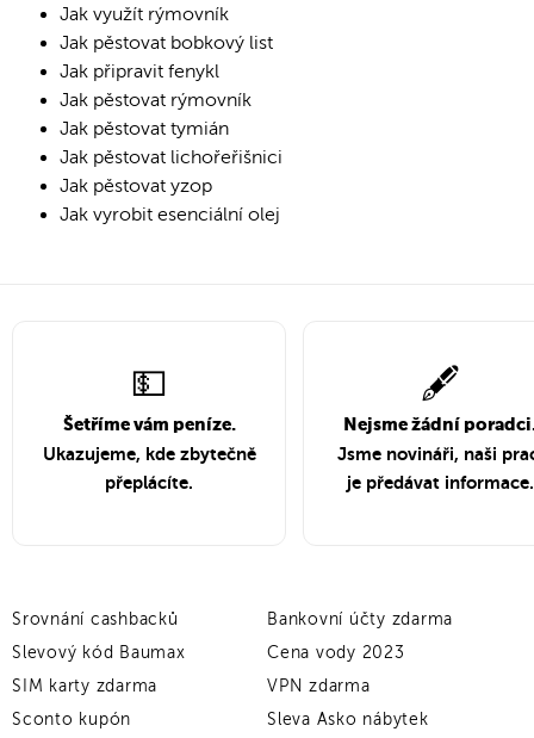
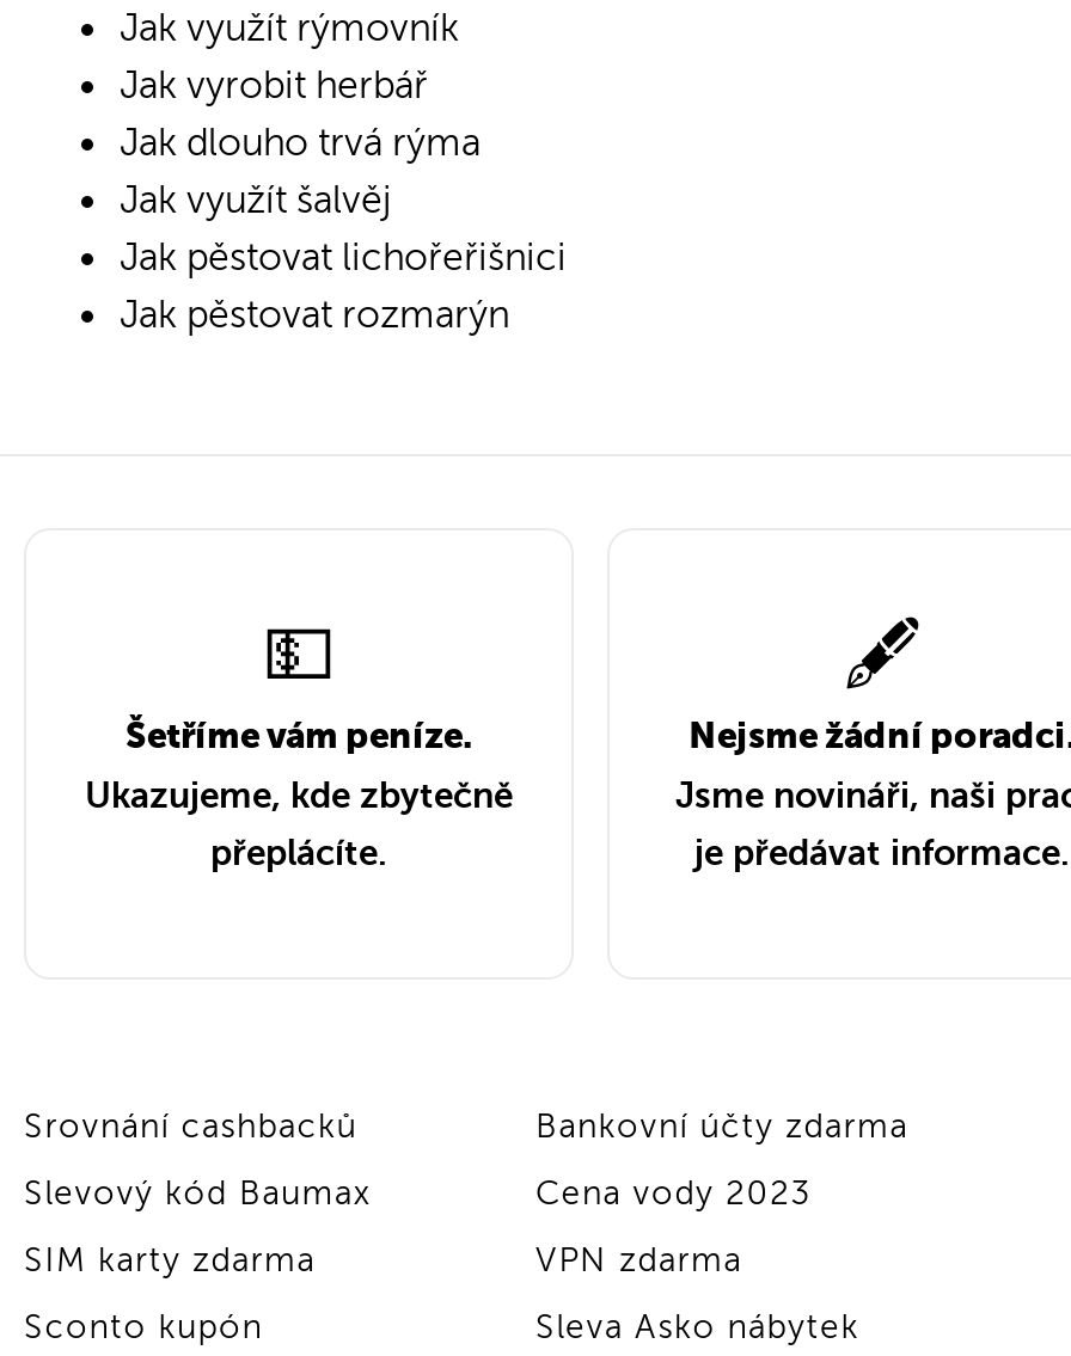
[60,32,273,139] Jak pěstovat bobkový list | Jak připravit fenykl | Jak pěstovat rýmovník | Jak pěstovat tymián -> [120,64,481,221] Jak vyrobit herbář | Jak dlouho trvá rýma | Jak využít šalvěj
[60,175,280,225] Jak pěstovat yzop | Jak vyrobit esenciální olej -> [120,293,509,336] Jak pěstovat rozmarýn

